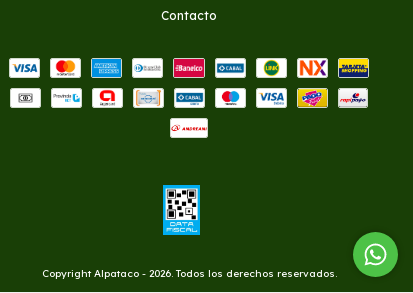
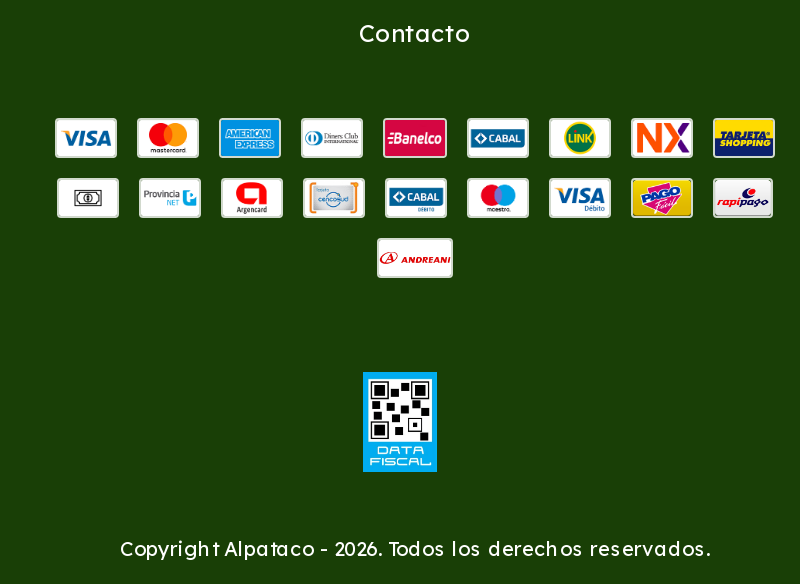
[352,231,399,278] [image] -> none

